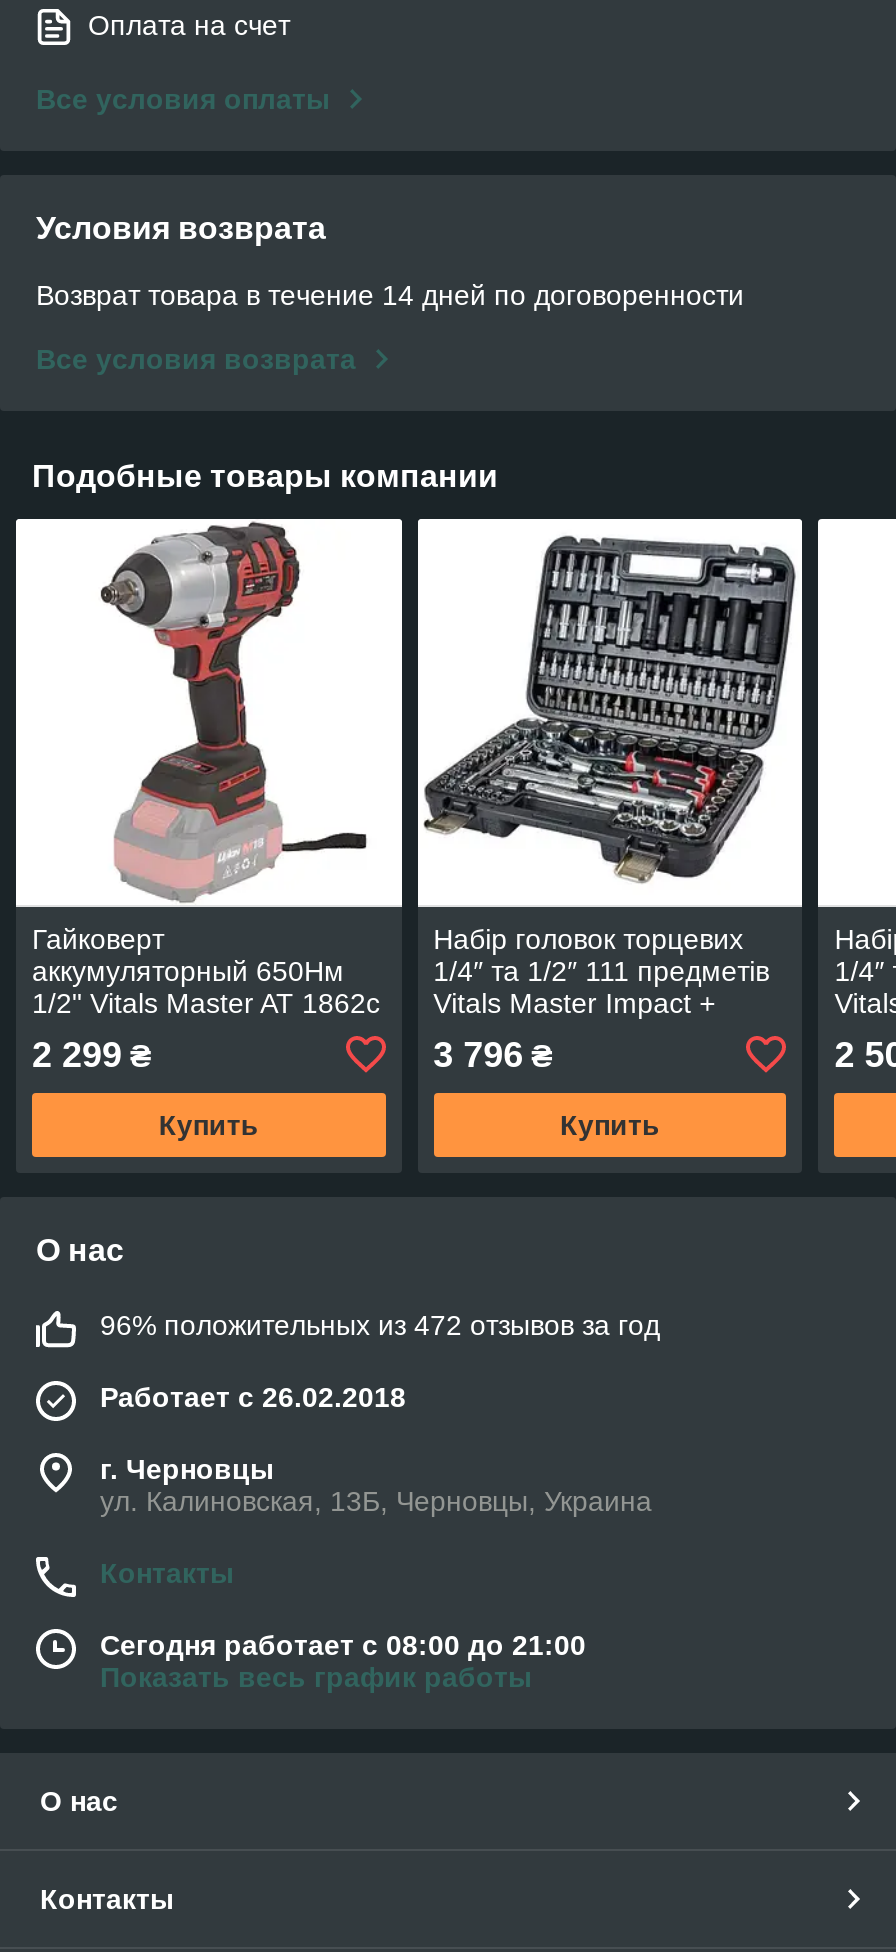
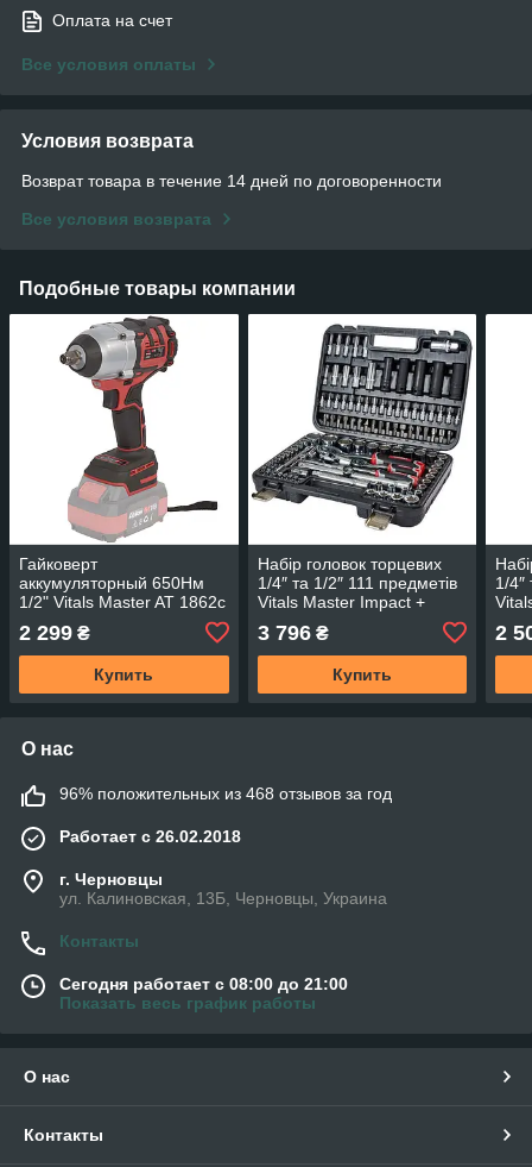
[100,1309,660,1341] 96% положительных из 472 отзывов за год -> [59,784,392,803] 96% положительных из 468 отзывов за год

